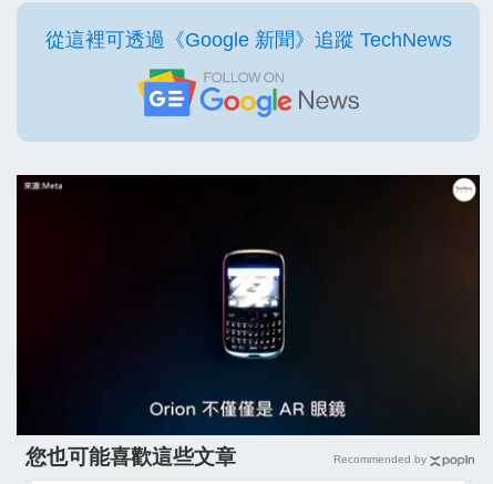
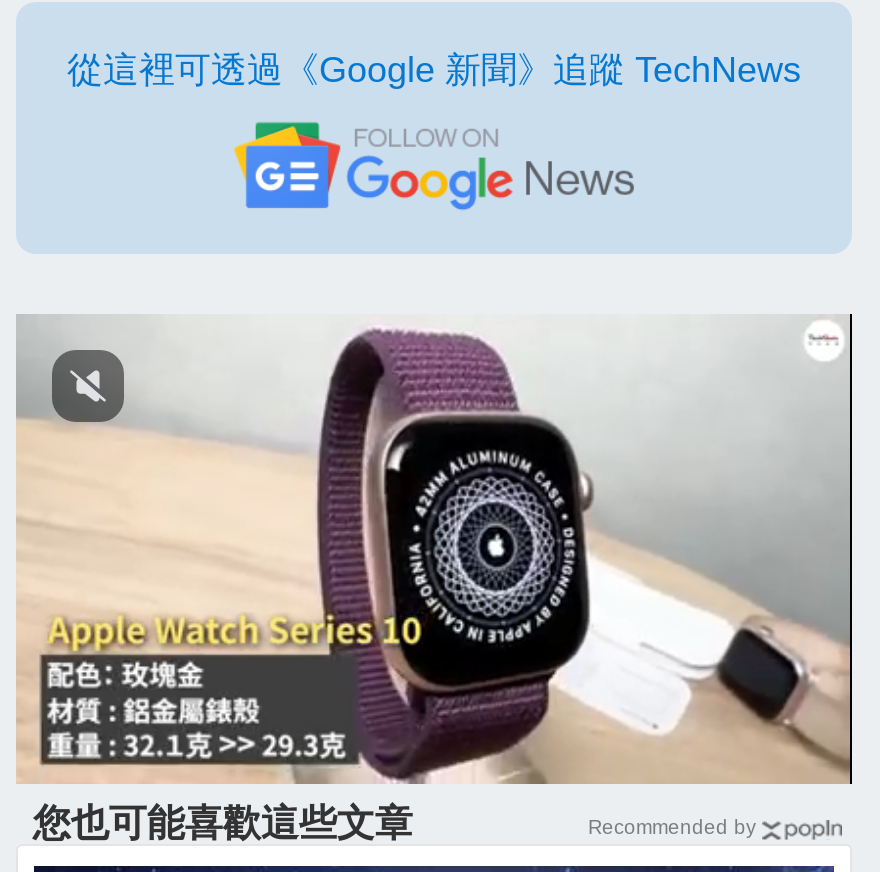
[16,174,480,436] [image] -> [16,314,852,786] [image]

